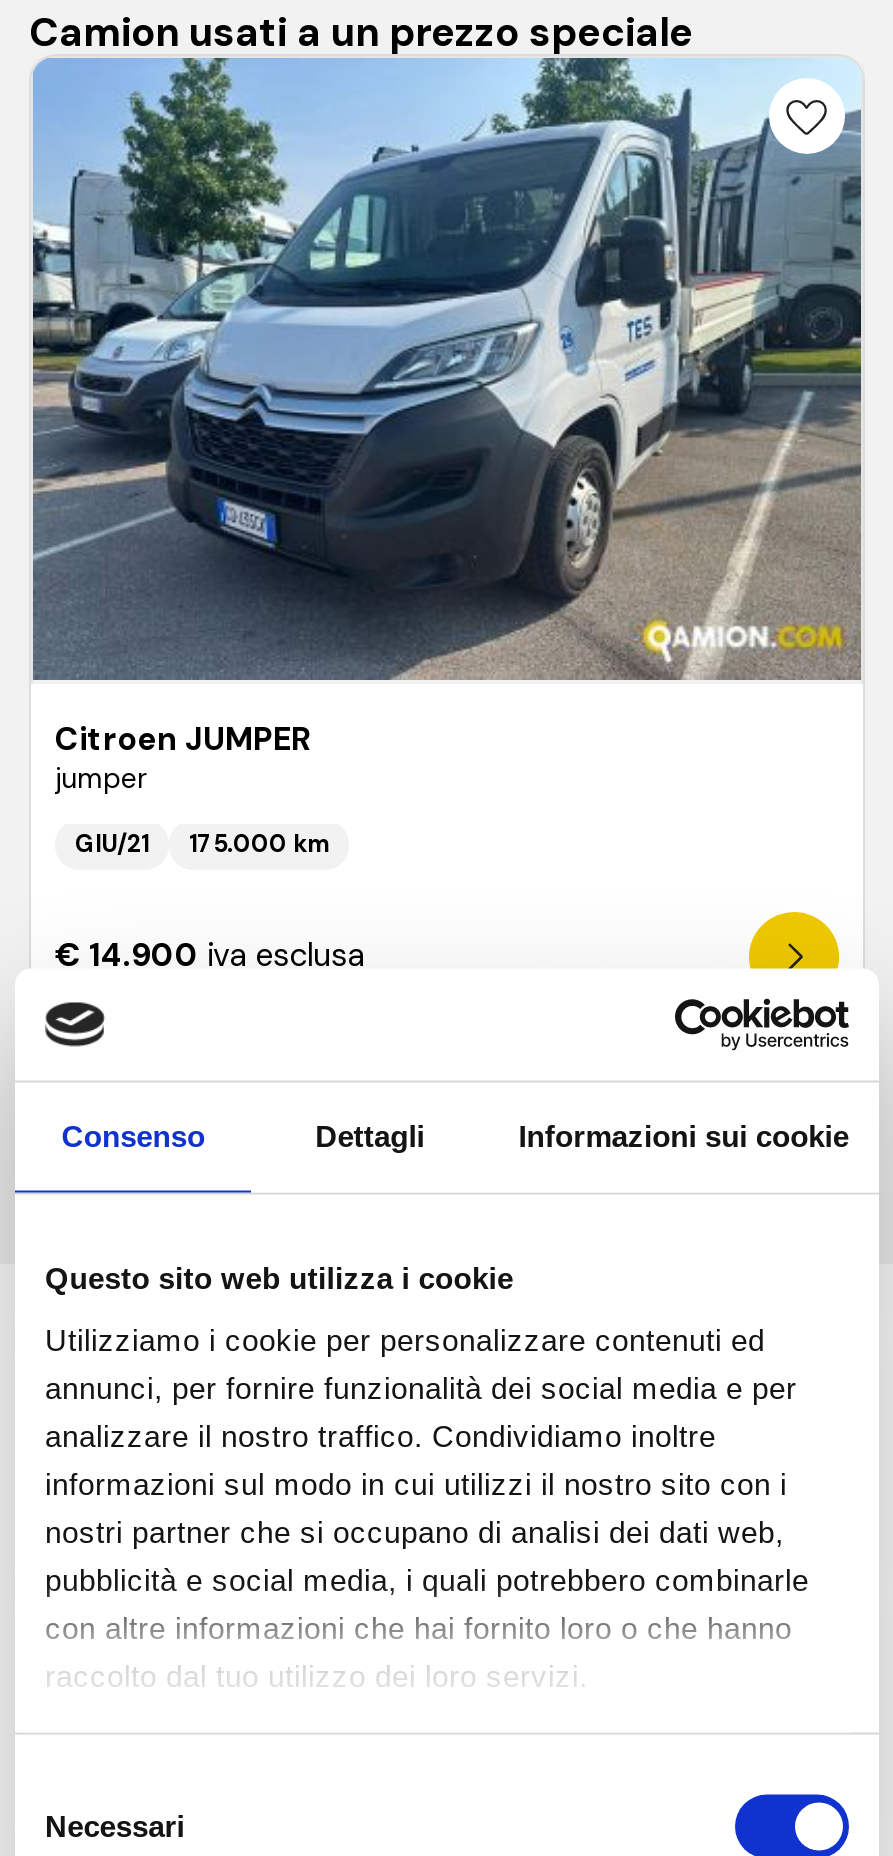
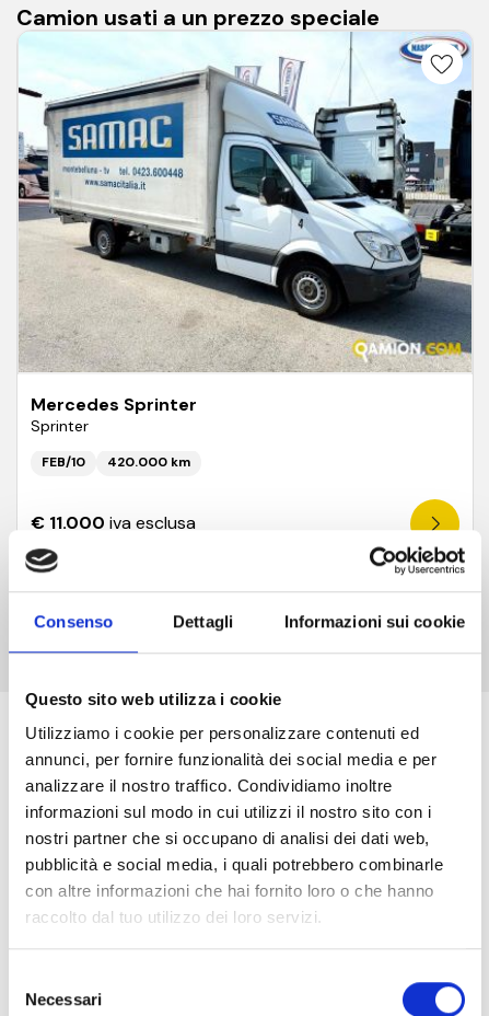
[31,60,863,795] [image] | Citroen JUMPER | jumper -> [18,34,473,435] [image] | Mercedes Sprinter | Sprinter
[75,827,329,859] GIU/21 | 175.000 km -> [42,453,190,470] FEB/10 | 420.000 km
[55,934,365,976] € 14.900 iva esclusa -> [31,512,196,534] € 11.000 iva esclusa

